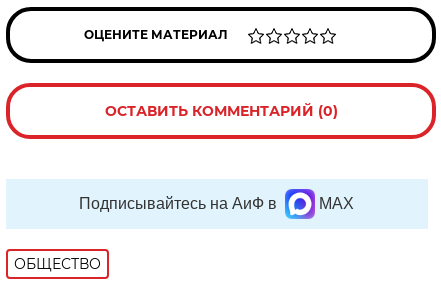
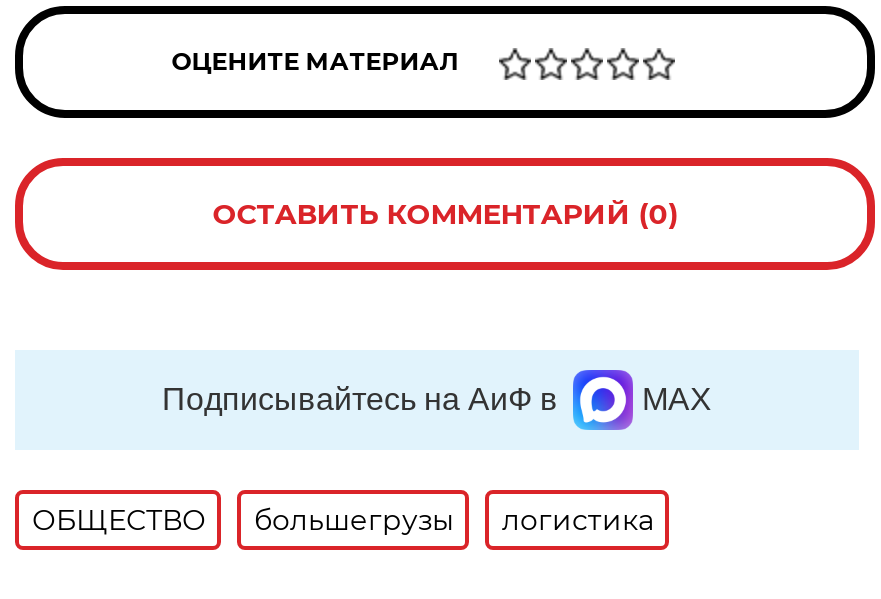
none -> [254,502,654,538] большегрузы | логистика

